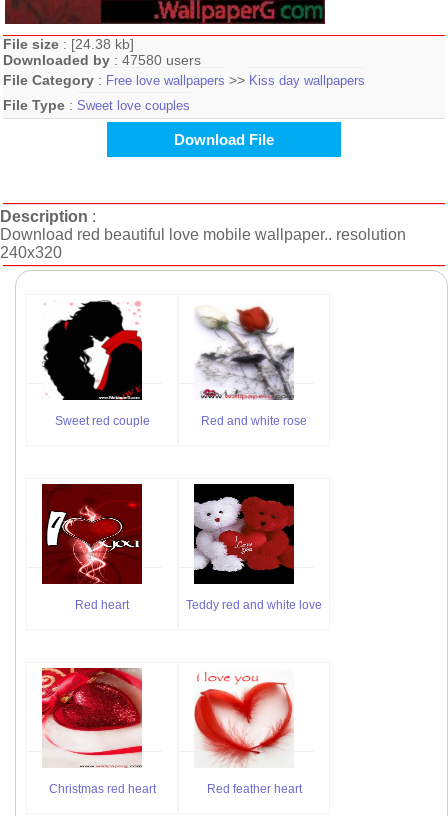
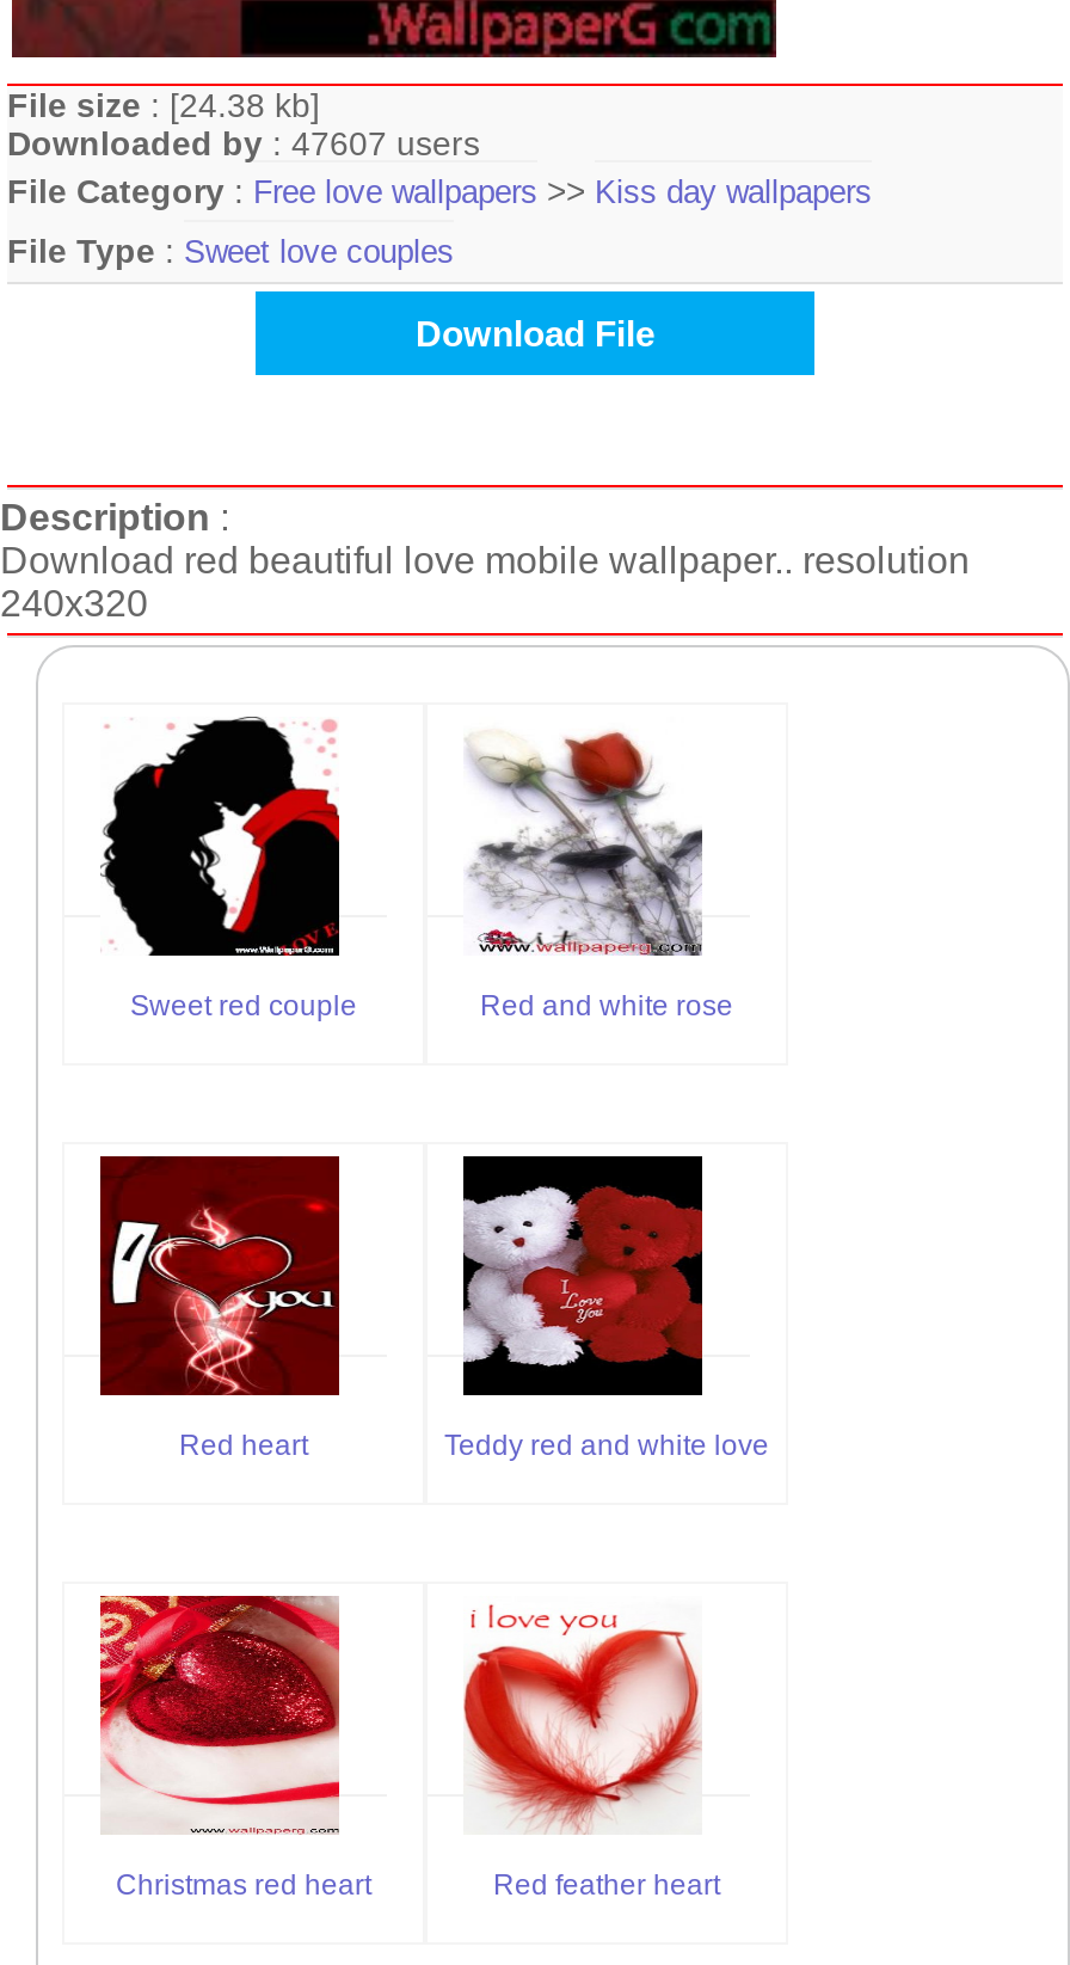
[3,52,201,68] Downloaded by: 47580 users -> [7,124,480,162] Downloaded by: 47607 users

